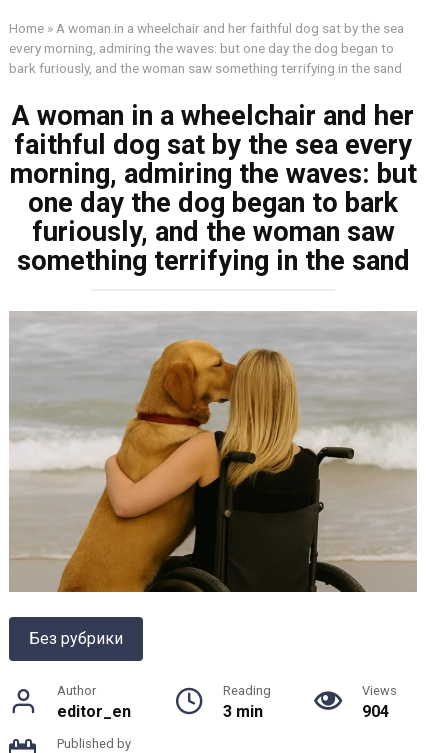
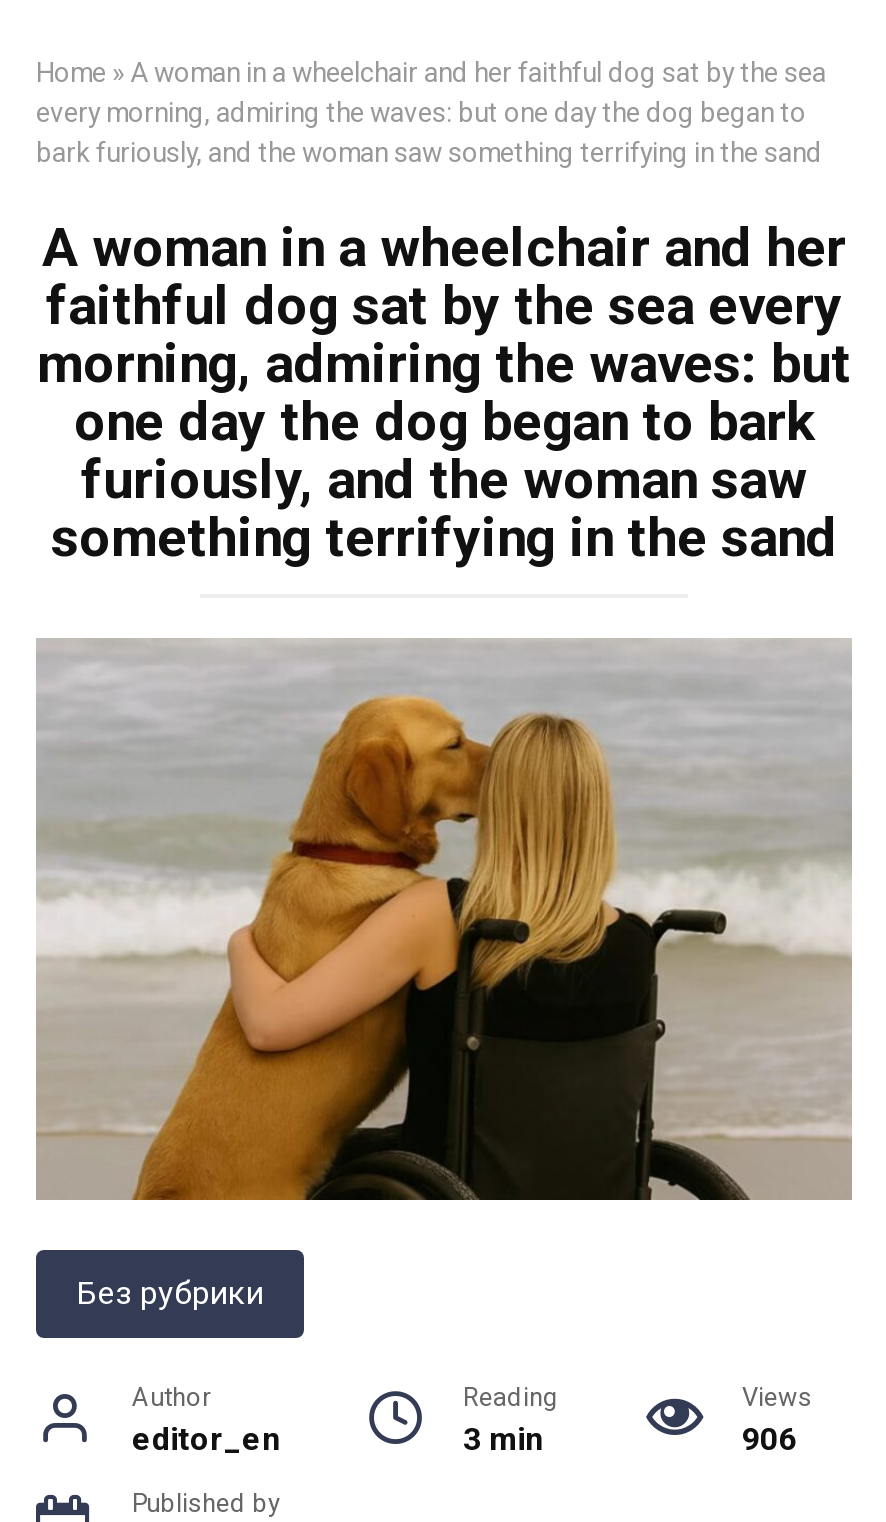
[362,701,389,720] 904 -> [742,1419,796,1457] 906

